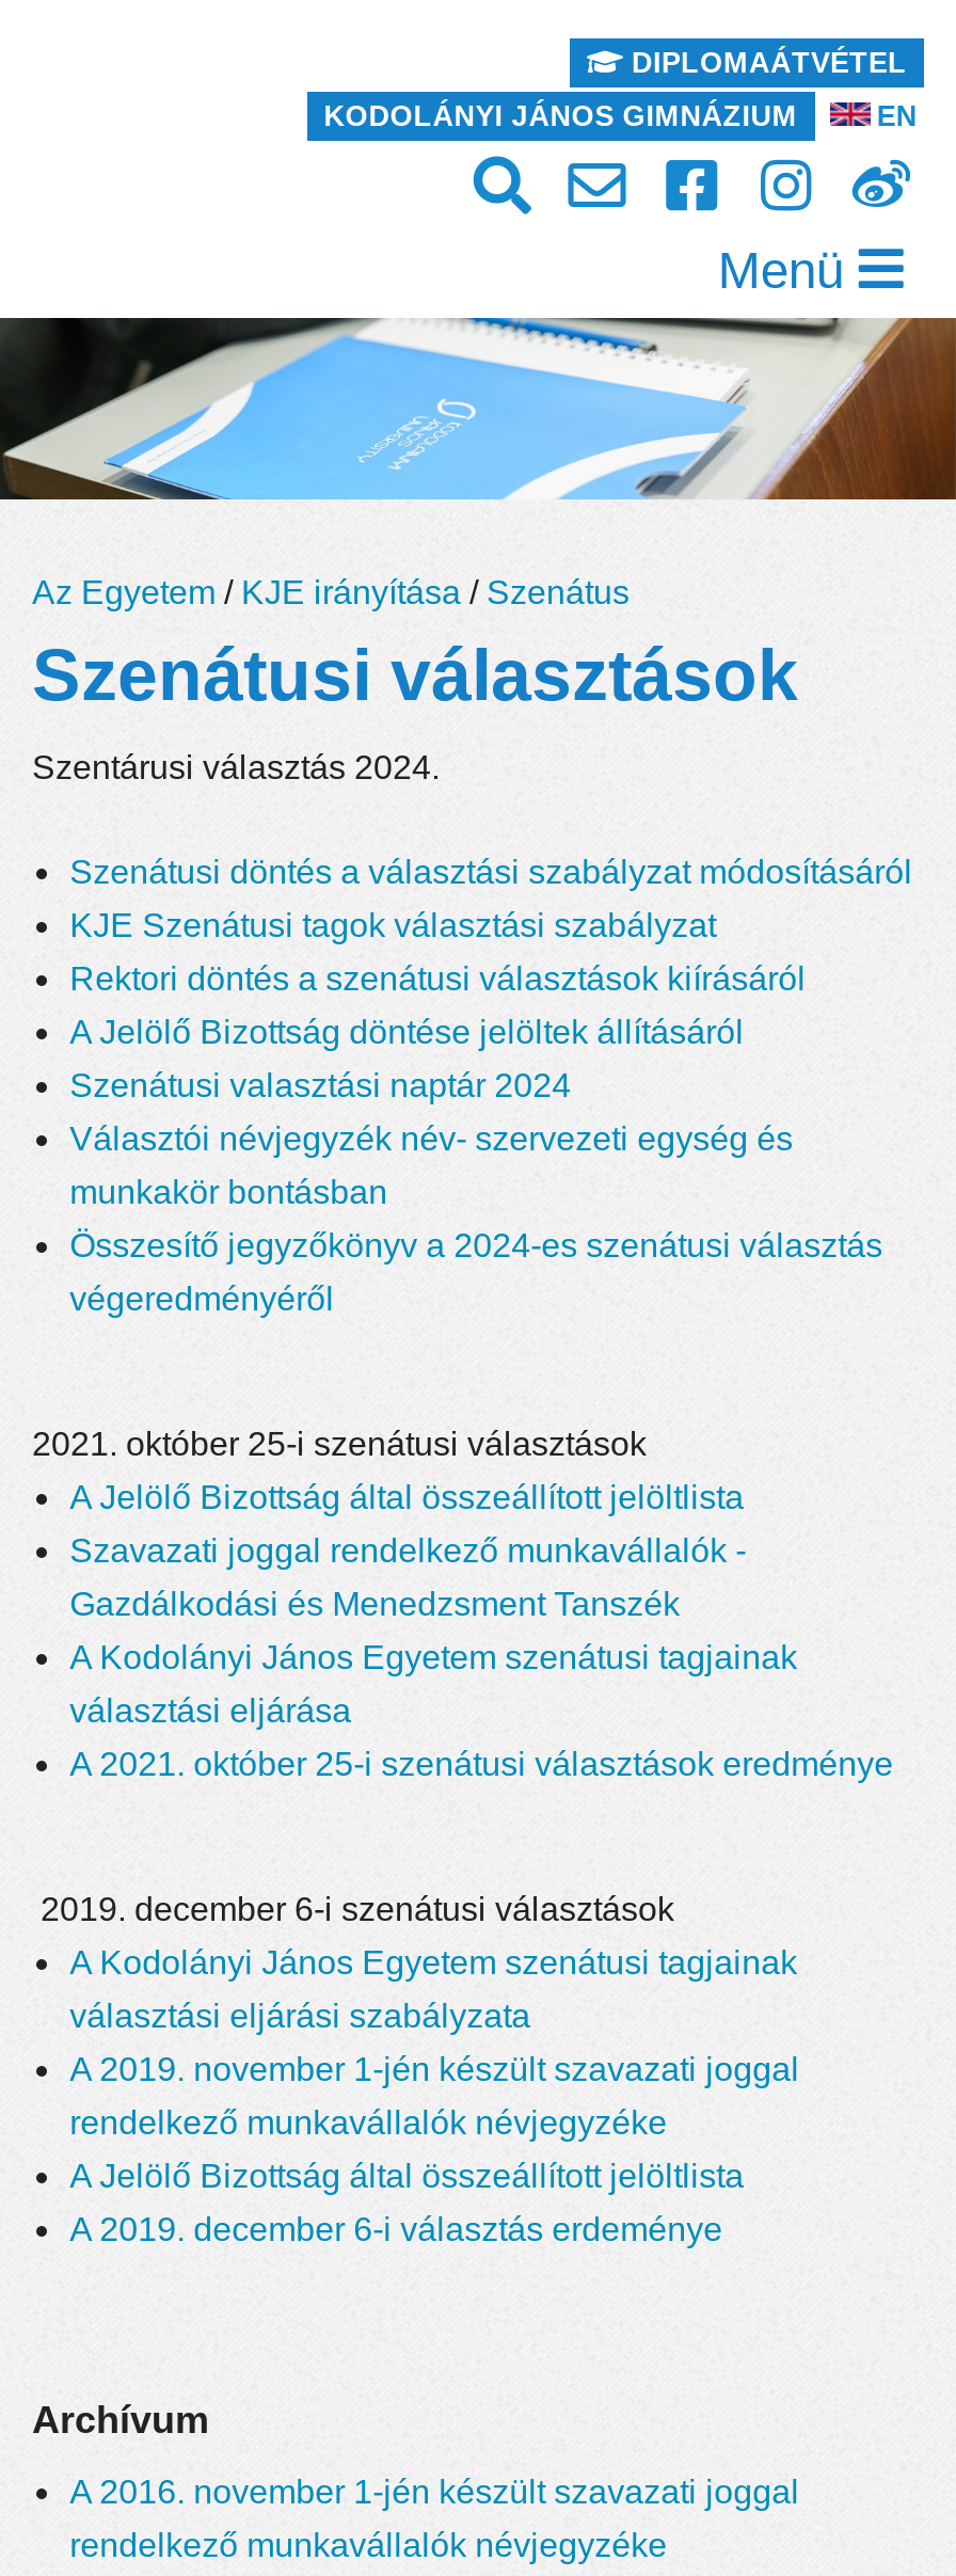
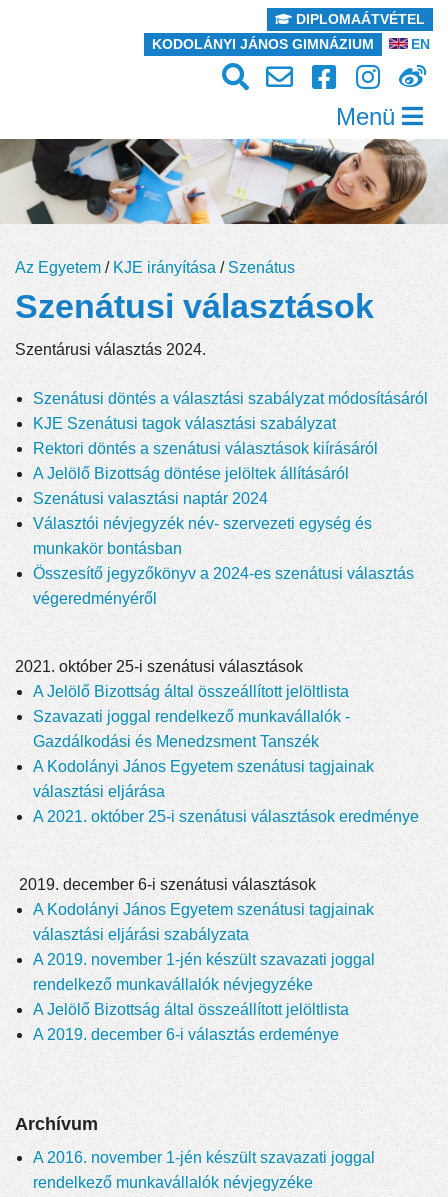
[6,316,950,502] [image] -> [3,138,445,225] [image]

